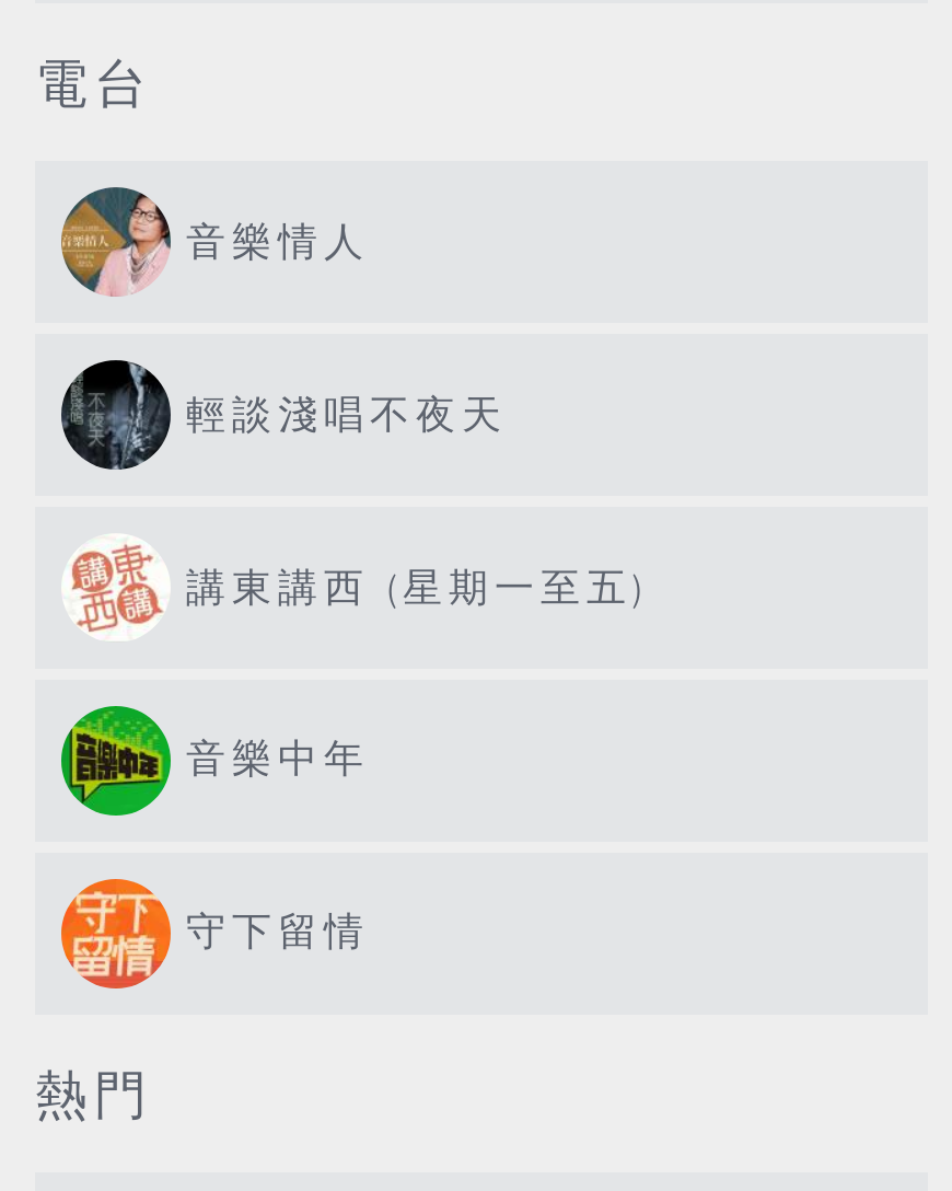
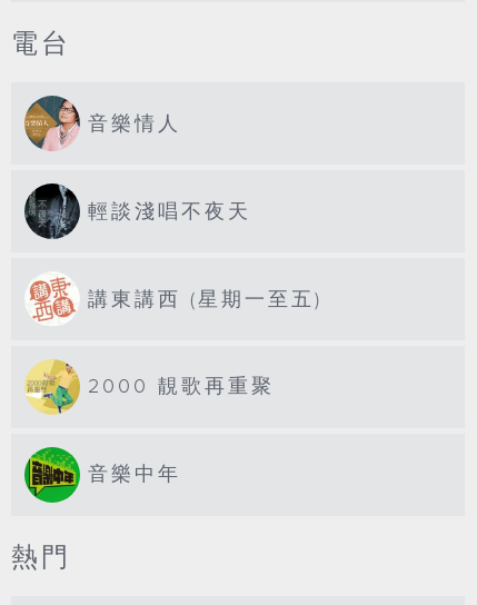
none -> [24,359,275,415] [image] | 2000 靚歌再重聚
moved [59,704,370,813] -> [23,446,181,502]: [image] | 音樂中年
[59,877,370,991] [image] | 守下留情 -> none

